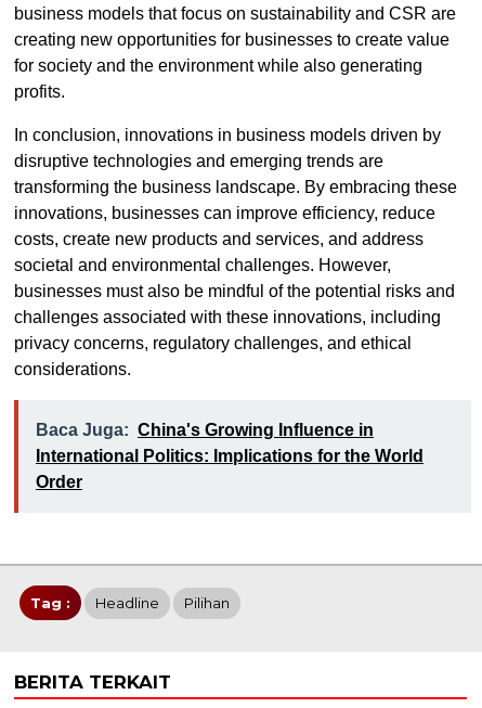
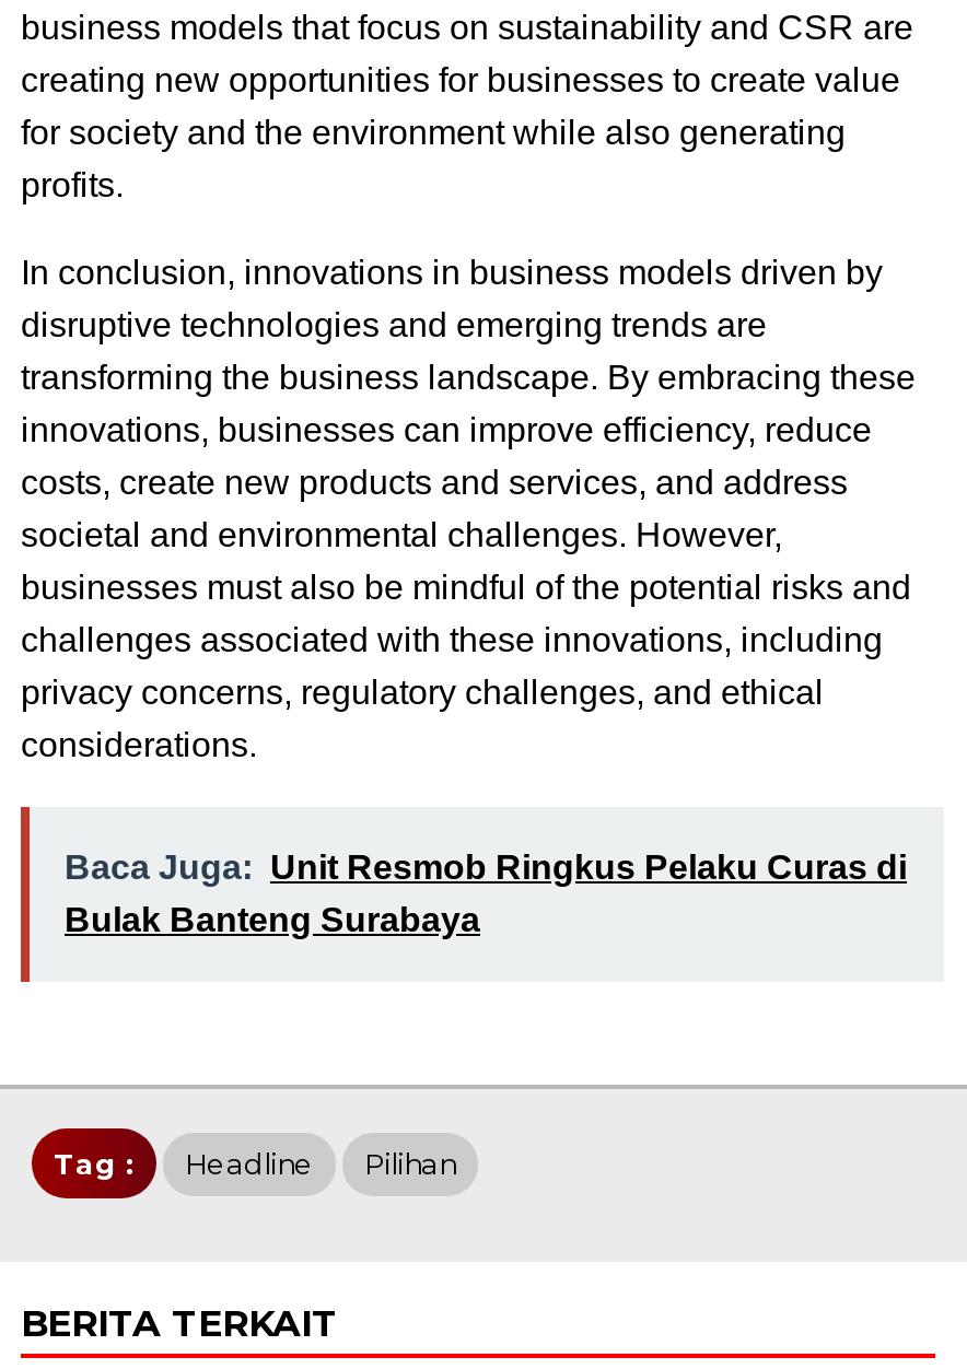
[36,420,424,491] Baca Juga: China's Growing Influence in | International Politics: Implications for the World | Order -> [65,848,907,938] Baca Juga: Unit Resmob Ringkus Pelaku Curas di | Bulak Banteng Surabaya

